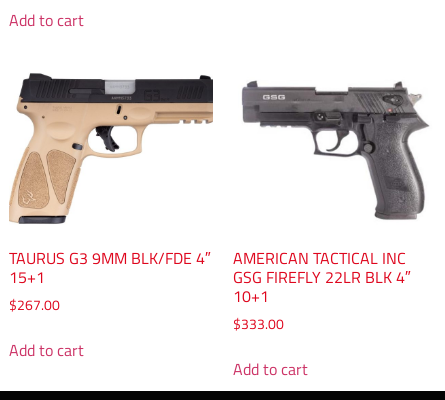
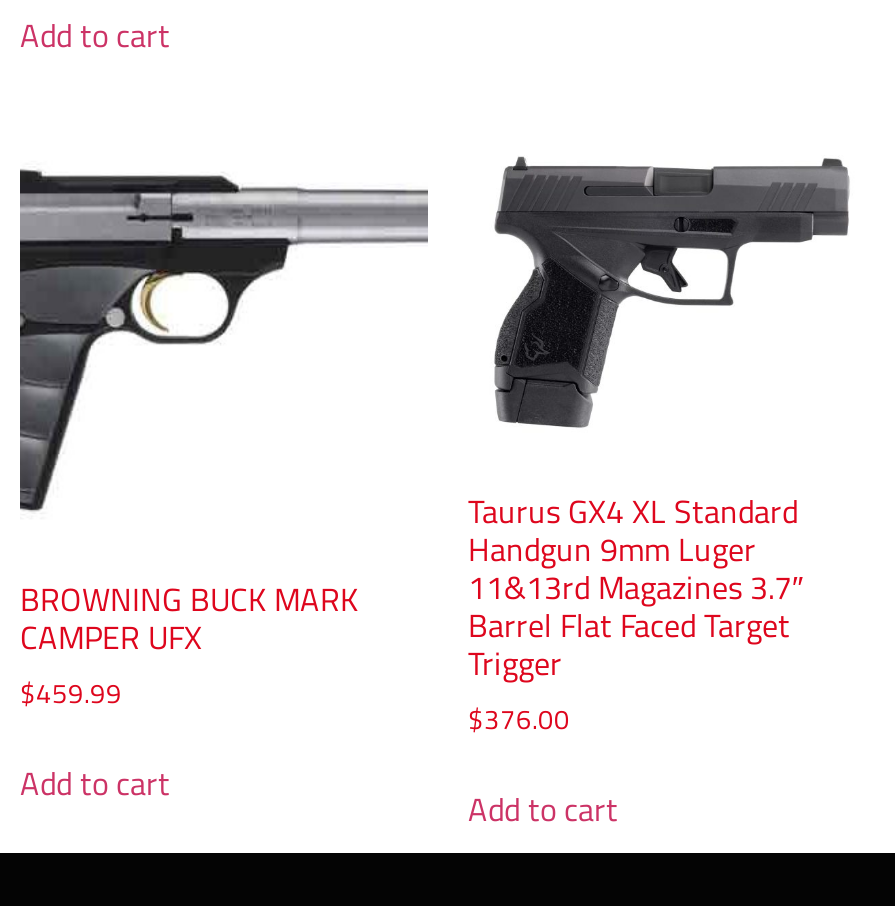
[9,72,411,334] [image] | AMERICAN TACTICAL INC | GSG FIREFLY 22LR BLK 4″ | 10+1 | $333.00 -> [18,167,804,739] [image] | Taurus GX4 XL Standard | Handgun 9mm Luger | 11&13rd Magazines 3.7″ | Barrel Flat Faced Target | Trigger | $376.00
[241,80,429,220] [image] -> [492,155,850,435] [image]
[9,246,211,315] TAURUS G3 9MM BLK/FDE 4″ | 15+1 | $267.00 -> [20,575,358,713] BROWNING BUCK MARK | CAMPER UFX | $459.99

